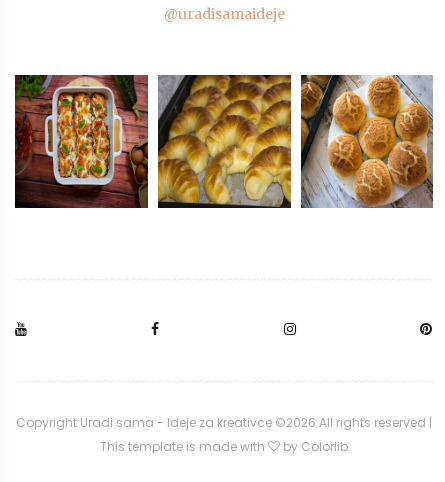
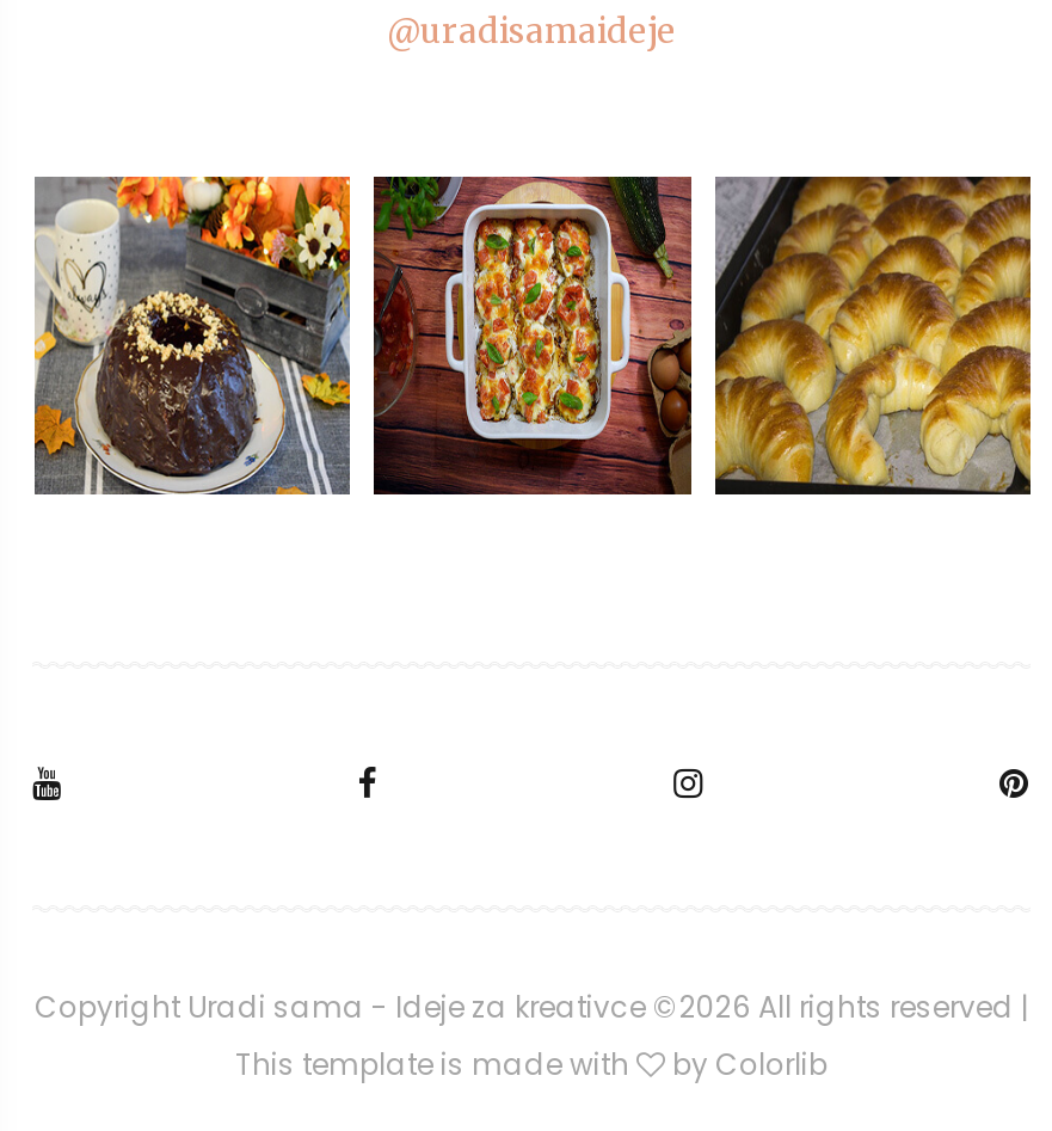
[14,74,149,209] [image] -> [32,174,352,497] [image]
[157,74,292,208] [image] -> [371,174,694,497] [image]
[300,74,434,209] [image] -> [713,174,1033,497] [image]

